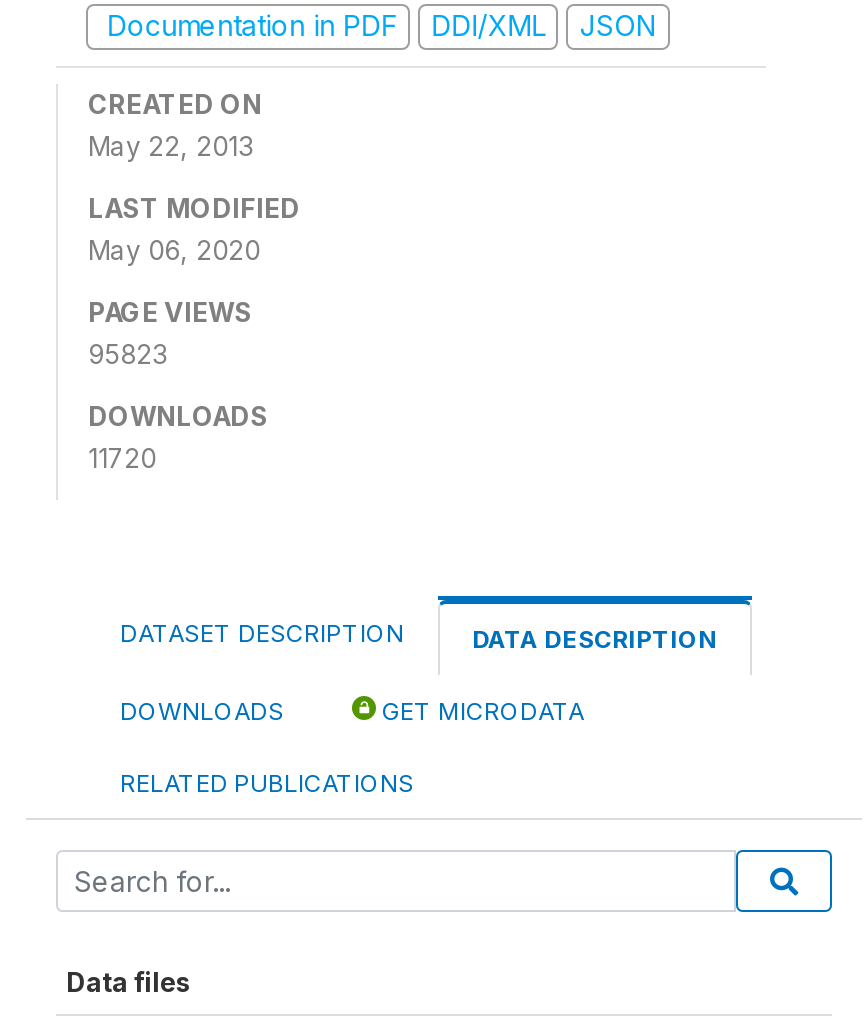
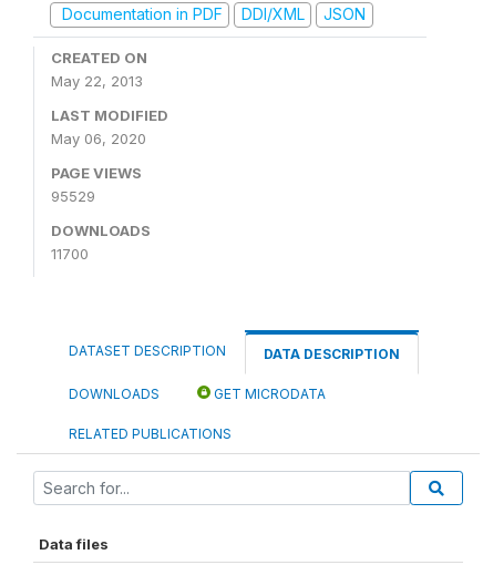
[88,338,168,370] 95823 -> [51,187,95,205] 95529
[88,442,156,474] 11720 -> [51,245,89,262] 11700

